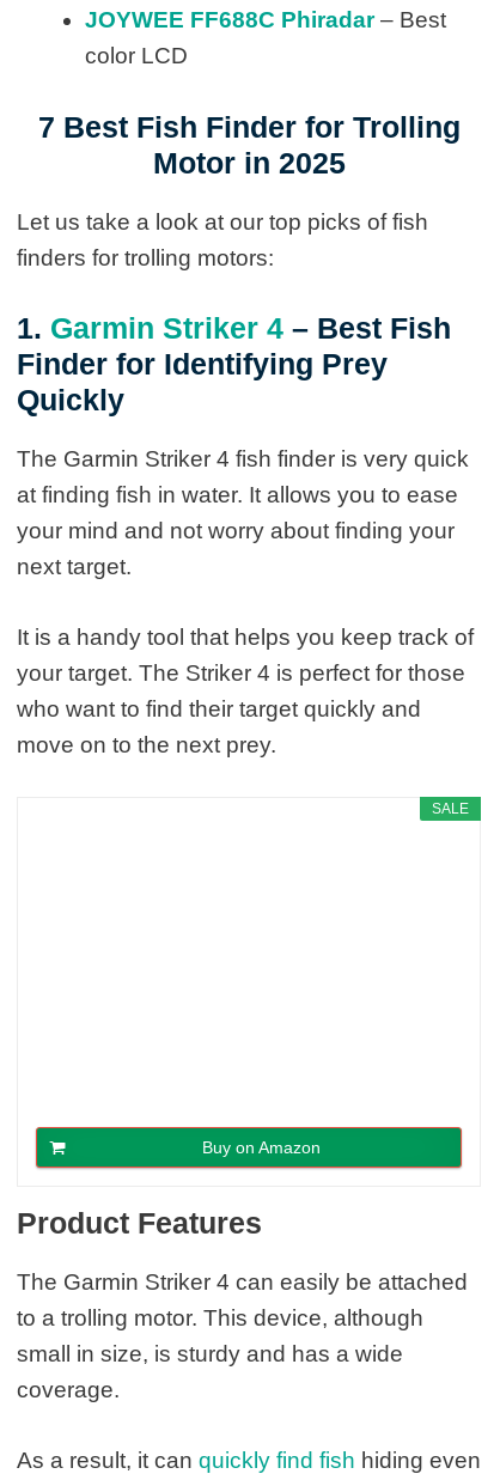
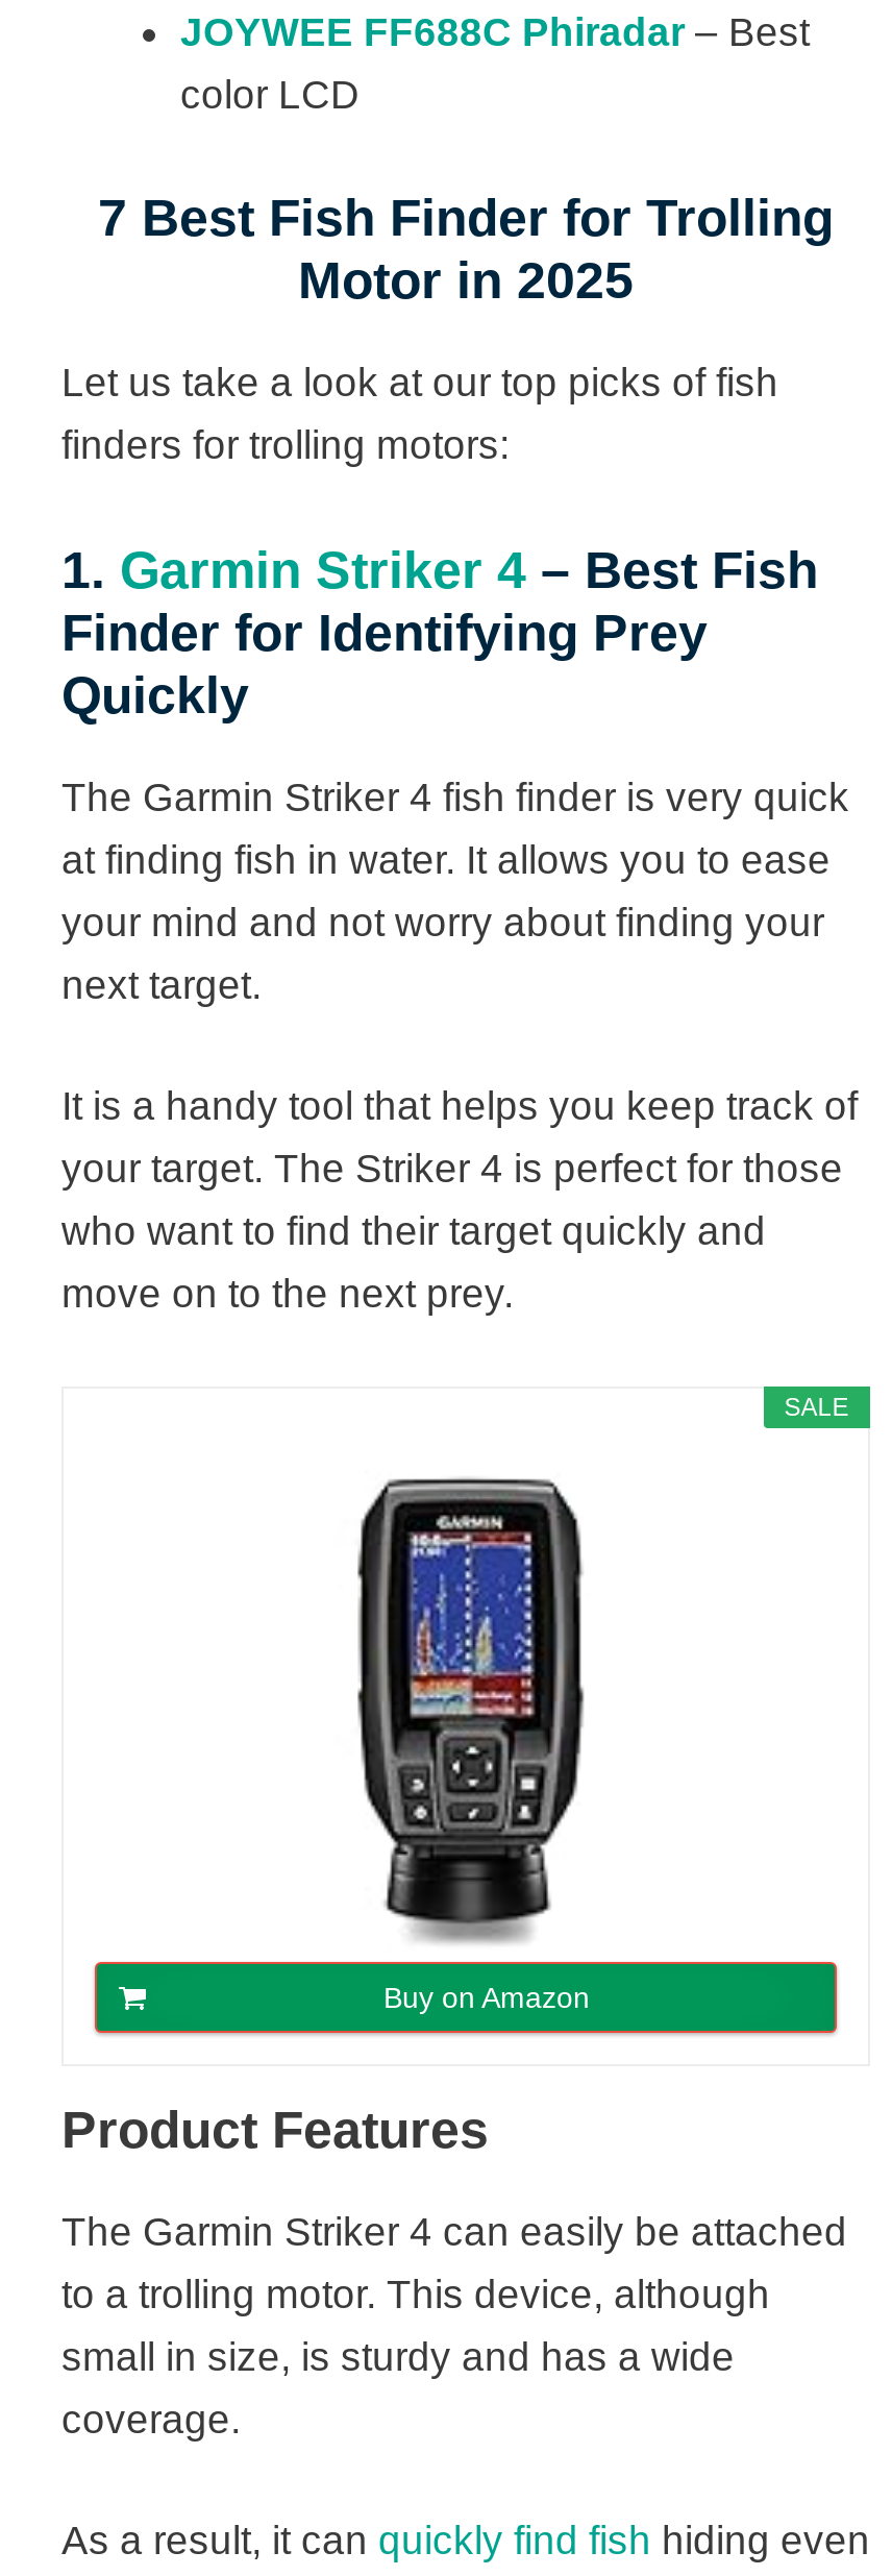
none -> [355,1477,585,1944] [image]

